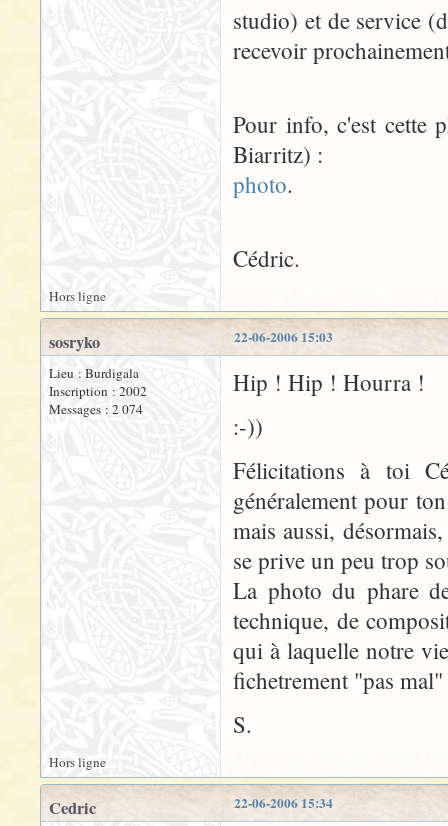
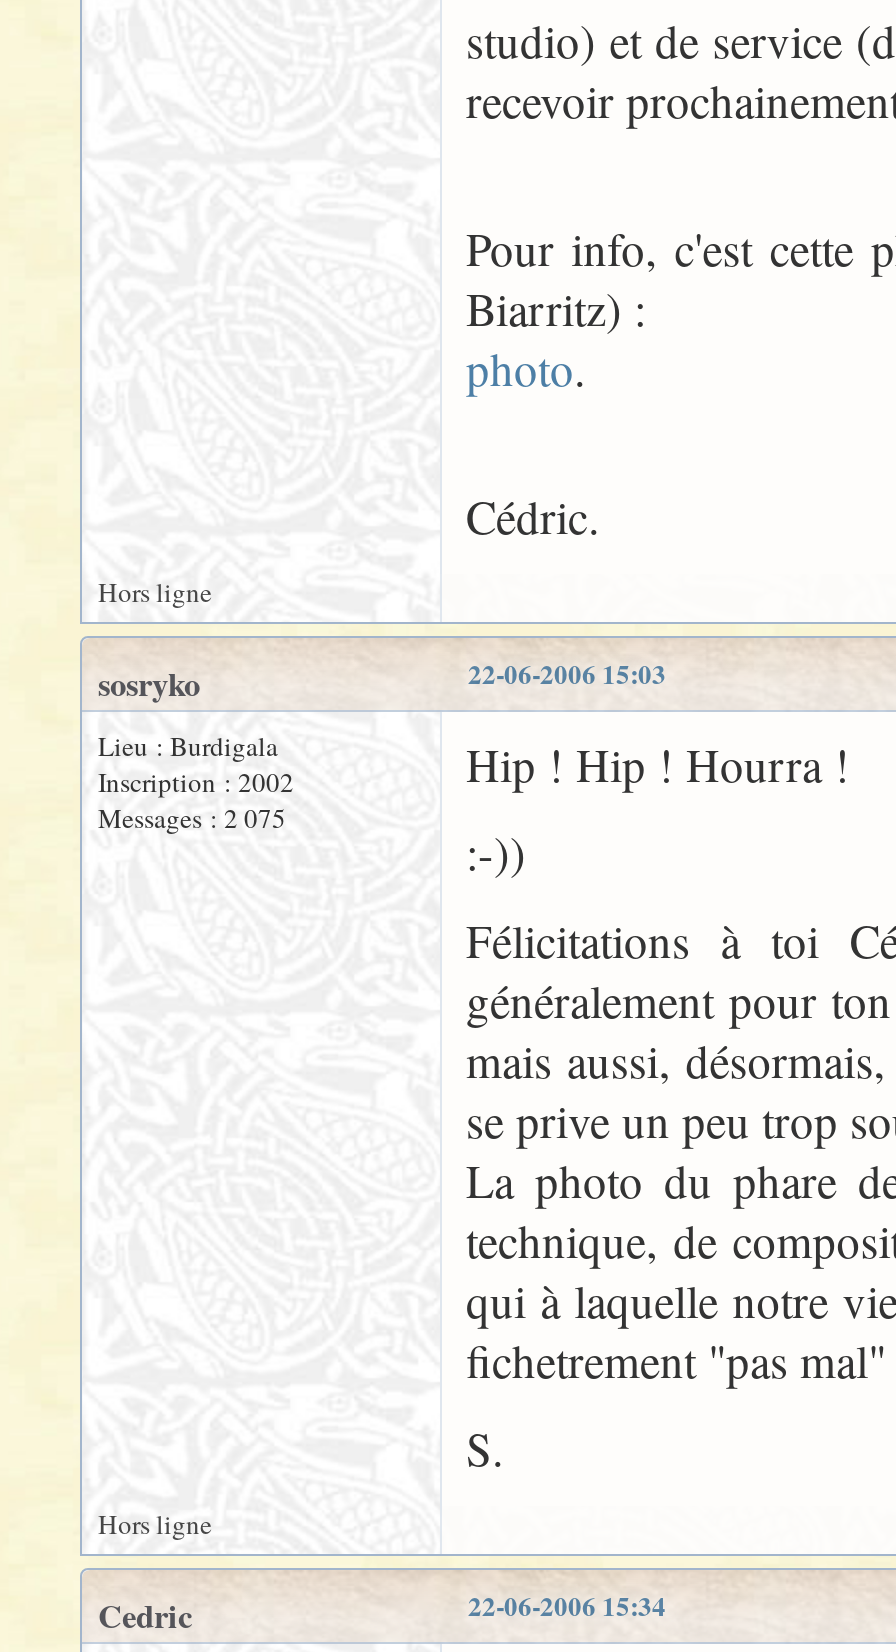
[49,400,143,418] Messages : 2 074 -> [98,800,286,836] Messages : 2 075

